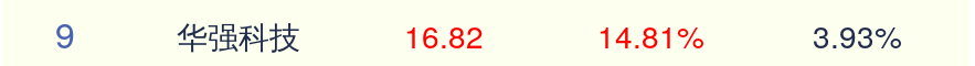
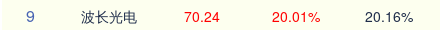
[177,13,901,57] 华强科技 | 16.82 | 14.81% | 3.93% -> [81,6,413,26] 波长光电 | 70.24 | 20.01% | 20.16%

